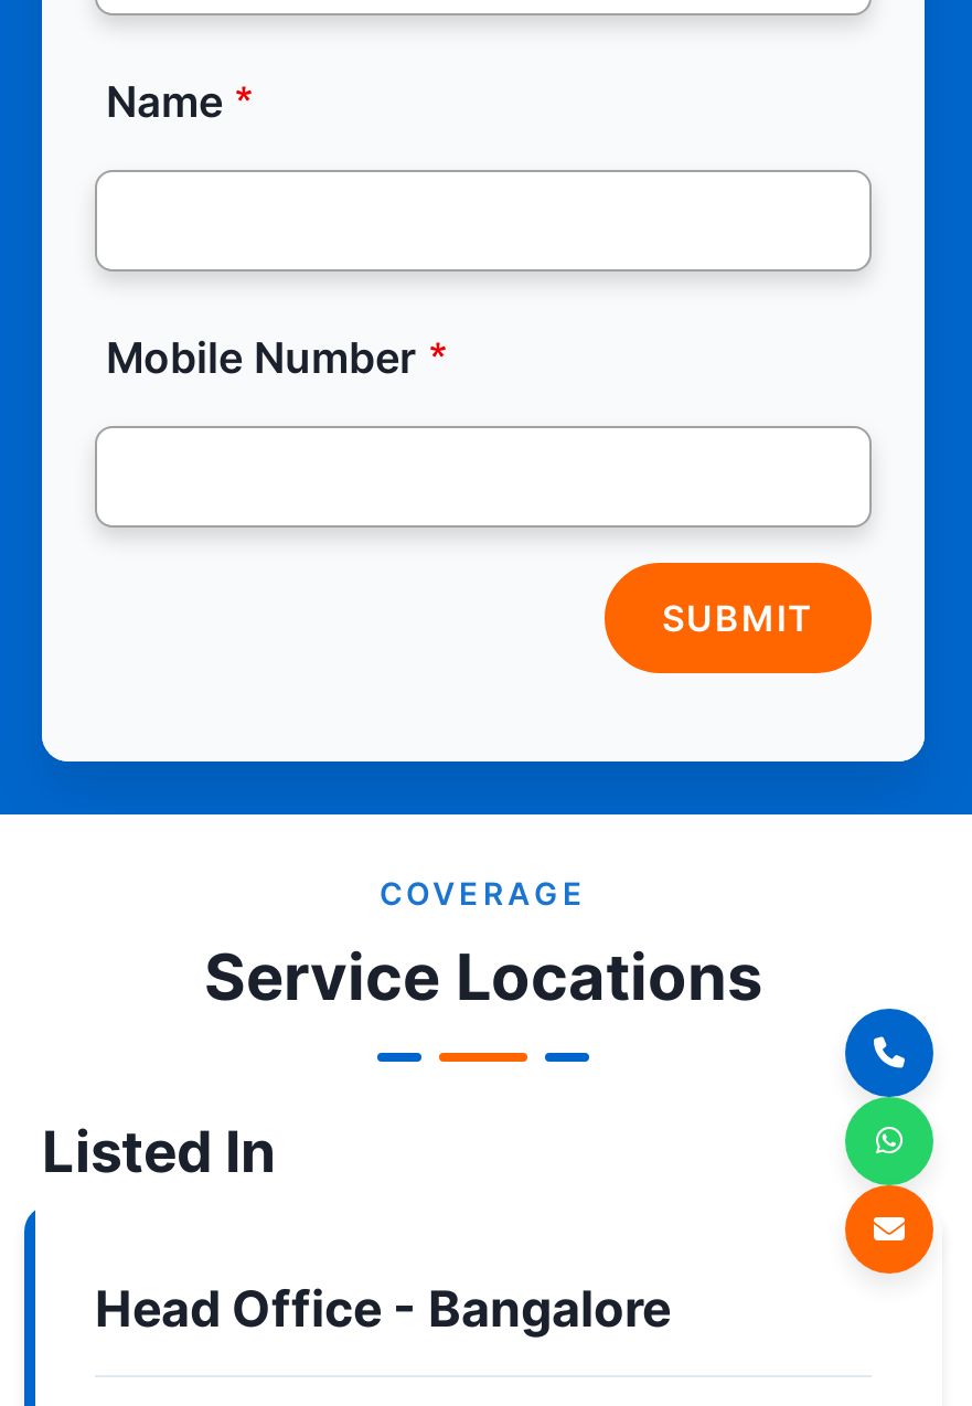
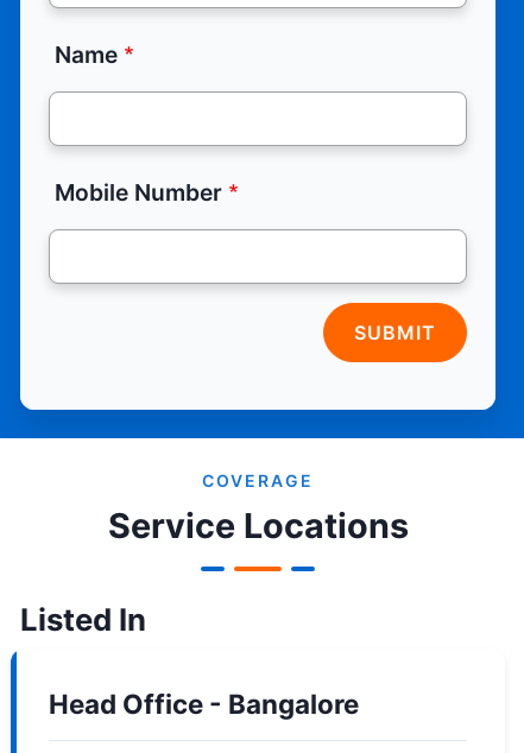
[843,1006,936,1276] [image] -> none

